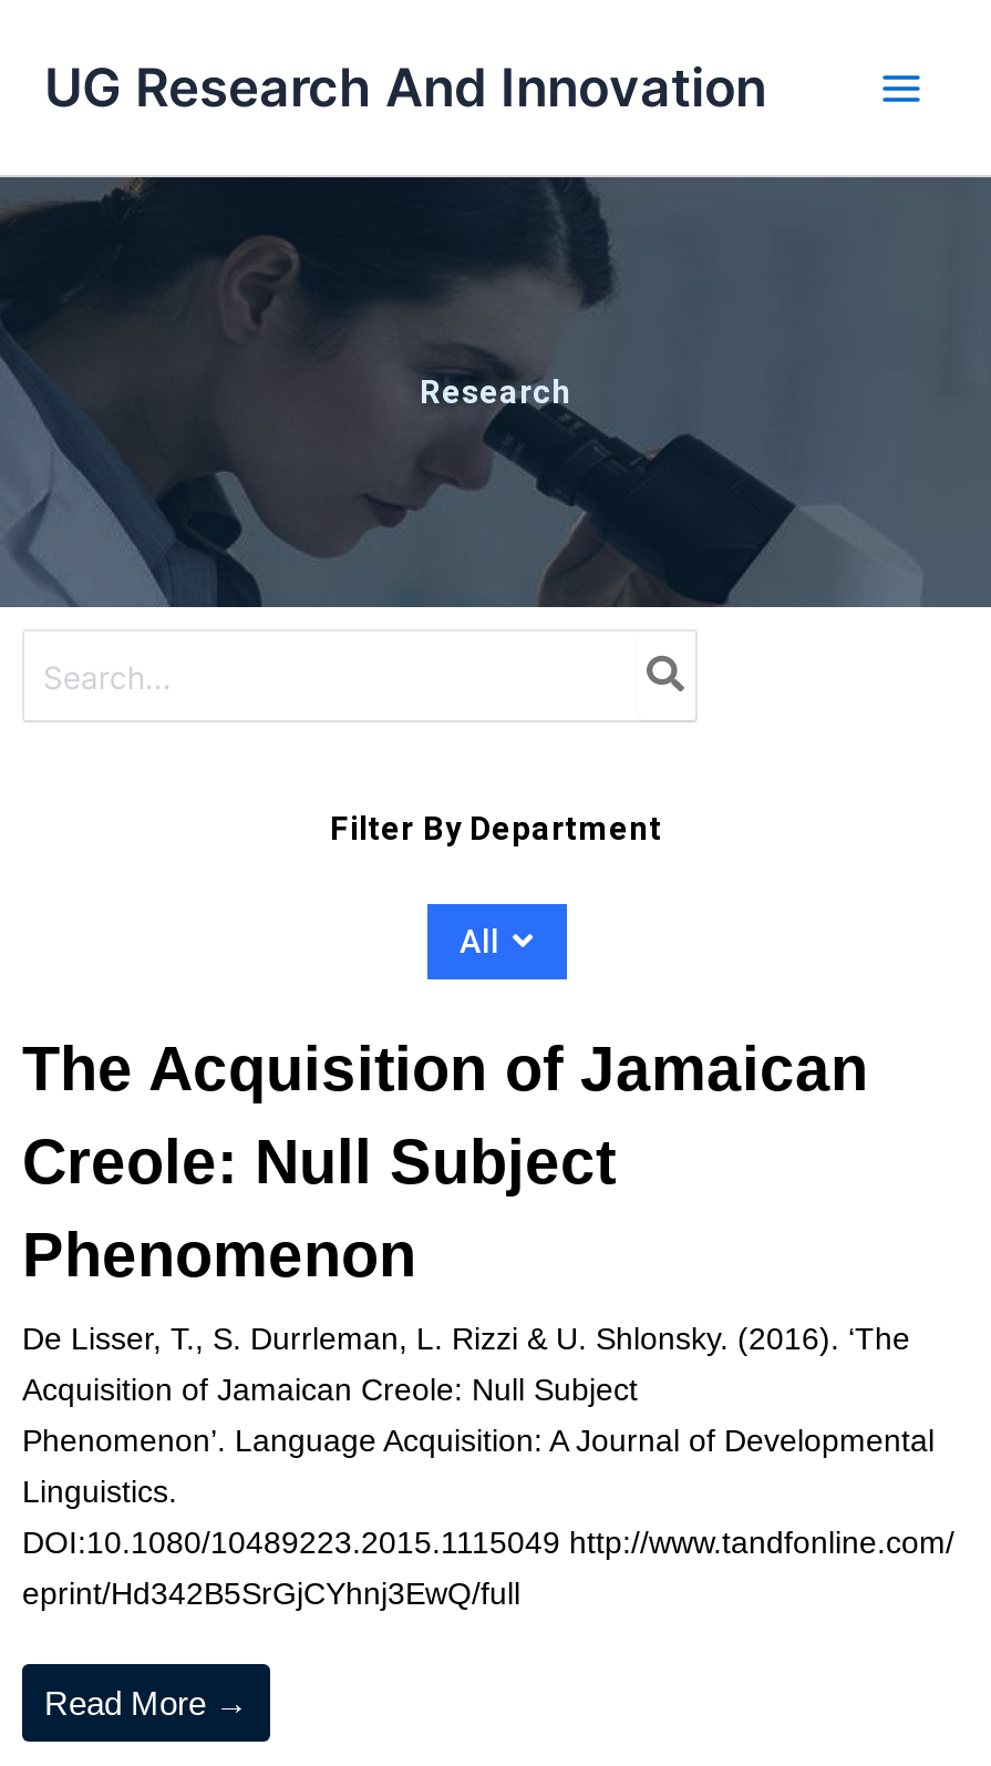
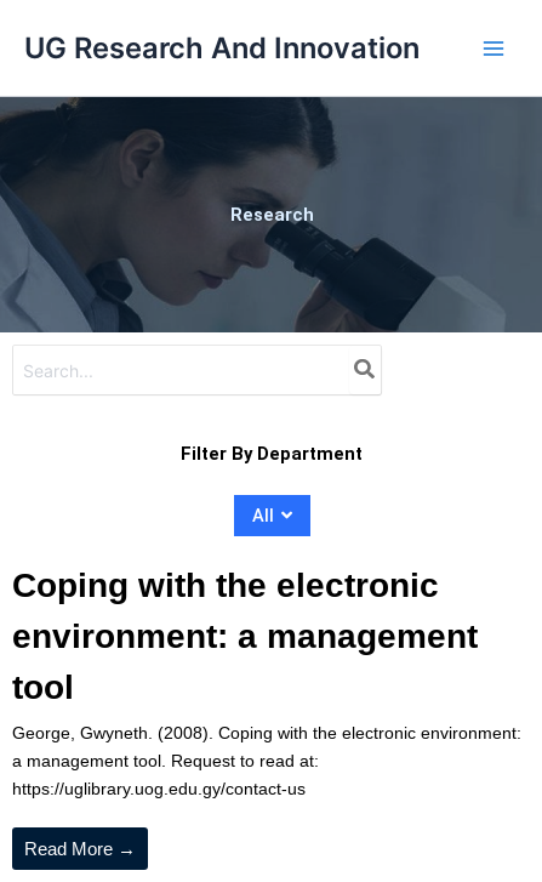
[22,1035,868,1290] The Acquisition of Jamaican | Creole: Null Subject | Phenomenon -> [12,567,478,706] Coping with the electronic | environment: a management | tool
[22,1321,954,1611] De Lisser, T., S. Durrleman, L. Rizzi & U. Shlonsky. (2016). ‘The | Acquisition of Jamaican Creole: Null Subject | Phenomenon’. Language Acquisition: A Journal of Developmental | Linguistics. | DOI:10.1080/10489223.2015.1115049 http://www.tandfonline.com/ | eprint/Hd342B5SrGjCYhnj3EwQ/full -> [12,723,521,798] George, Gwyneth. (2008). Coping with the electronic environment: | a management tool. Request to read at: | https://uglibrary.uog.edu.gy/contact-us

